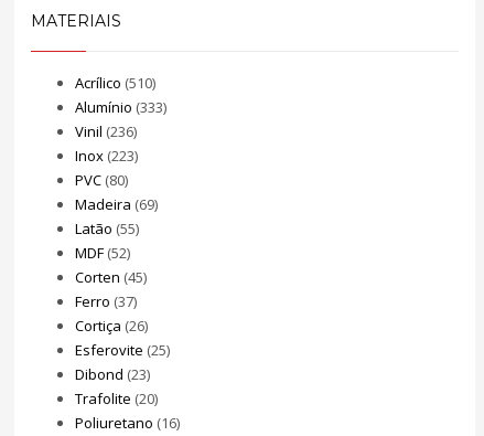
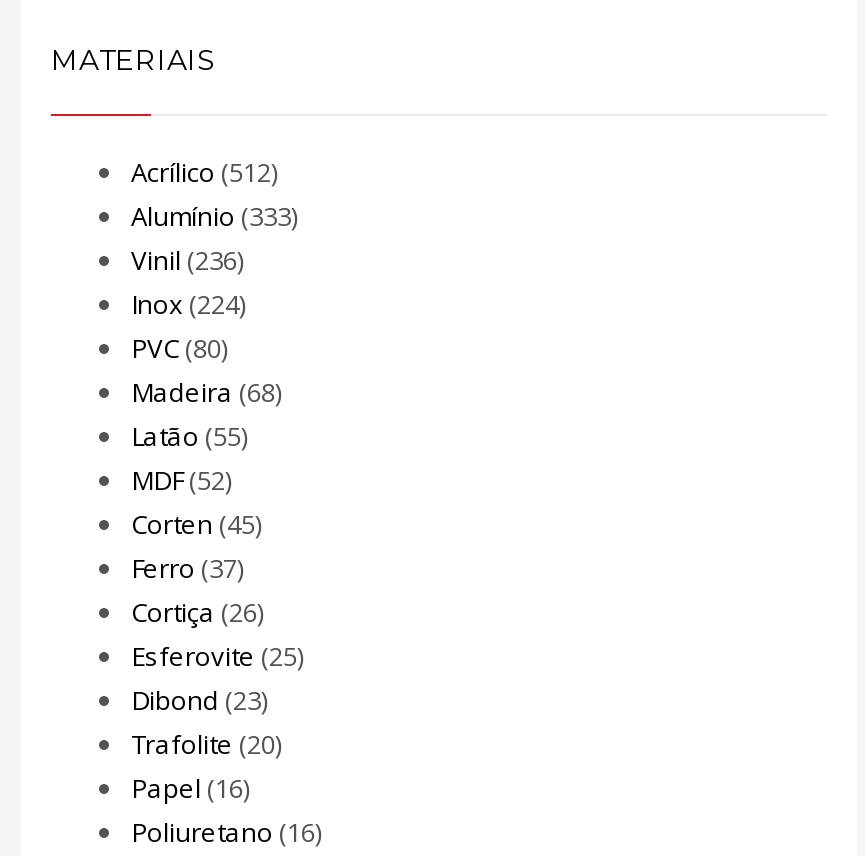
[75,73,155,93] Acrílico (510) -> [131,154,277,190] Acrílico (512)
[75,146,138,166] Inox (223) -> [131,286,245,322] Inox (224)
[75,194,158,214] Madeira (69) -> [131,374,281,410] Madeira (68)
none -> [131,770,249,806] Papel (16)

